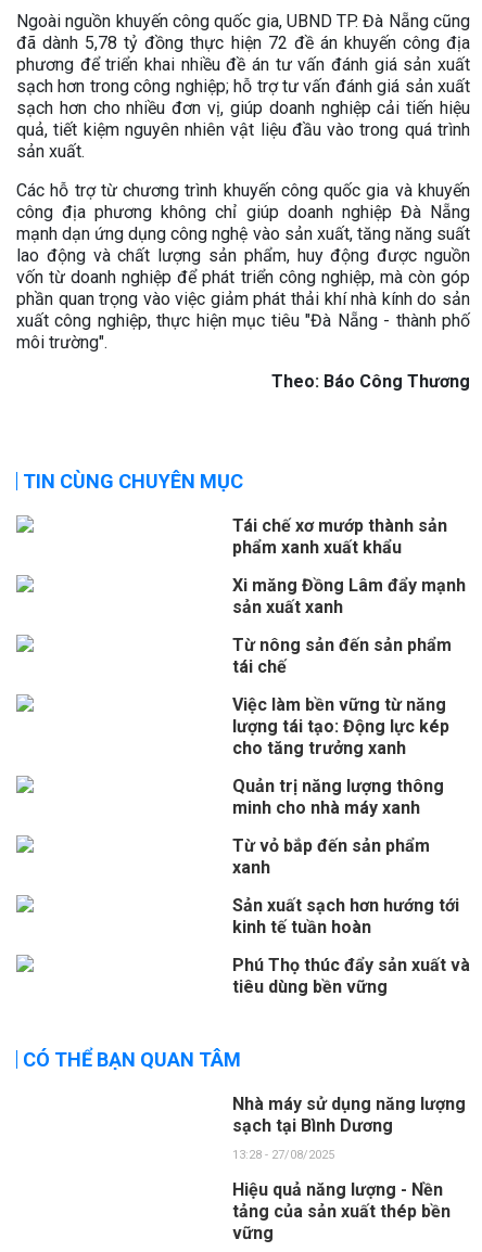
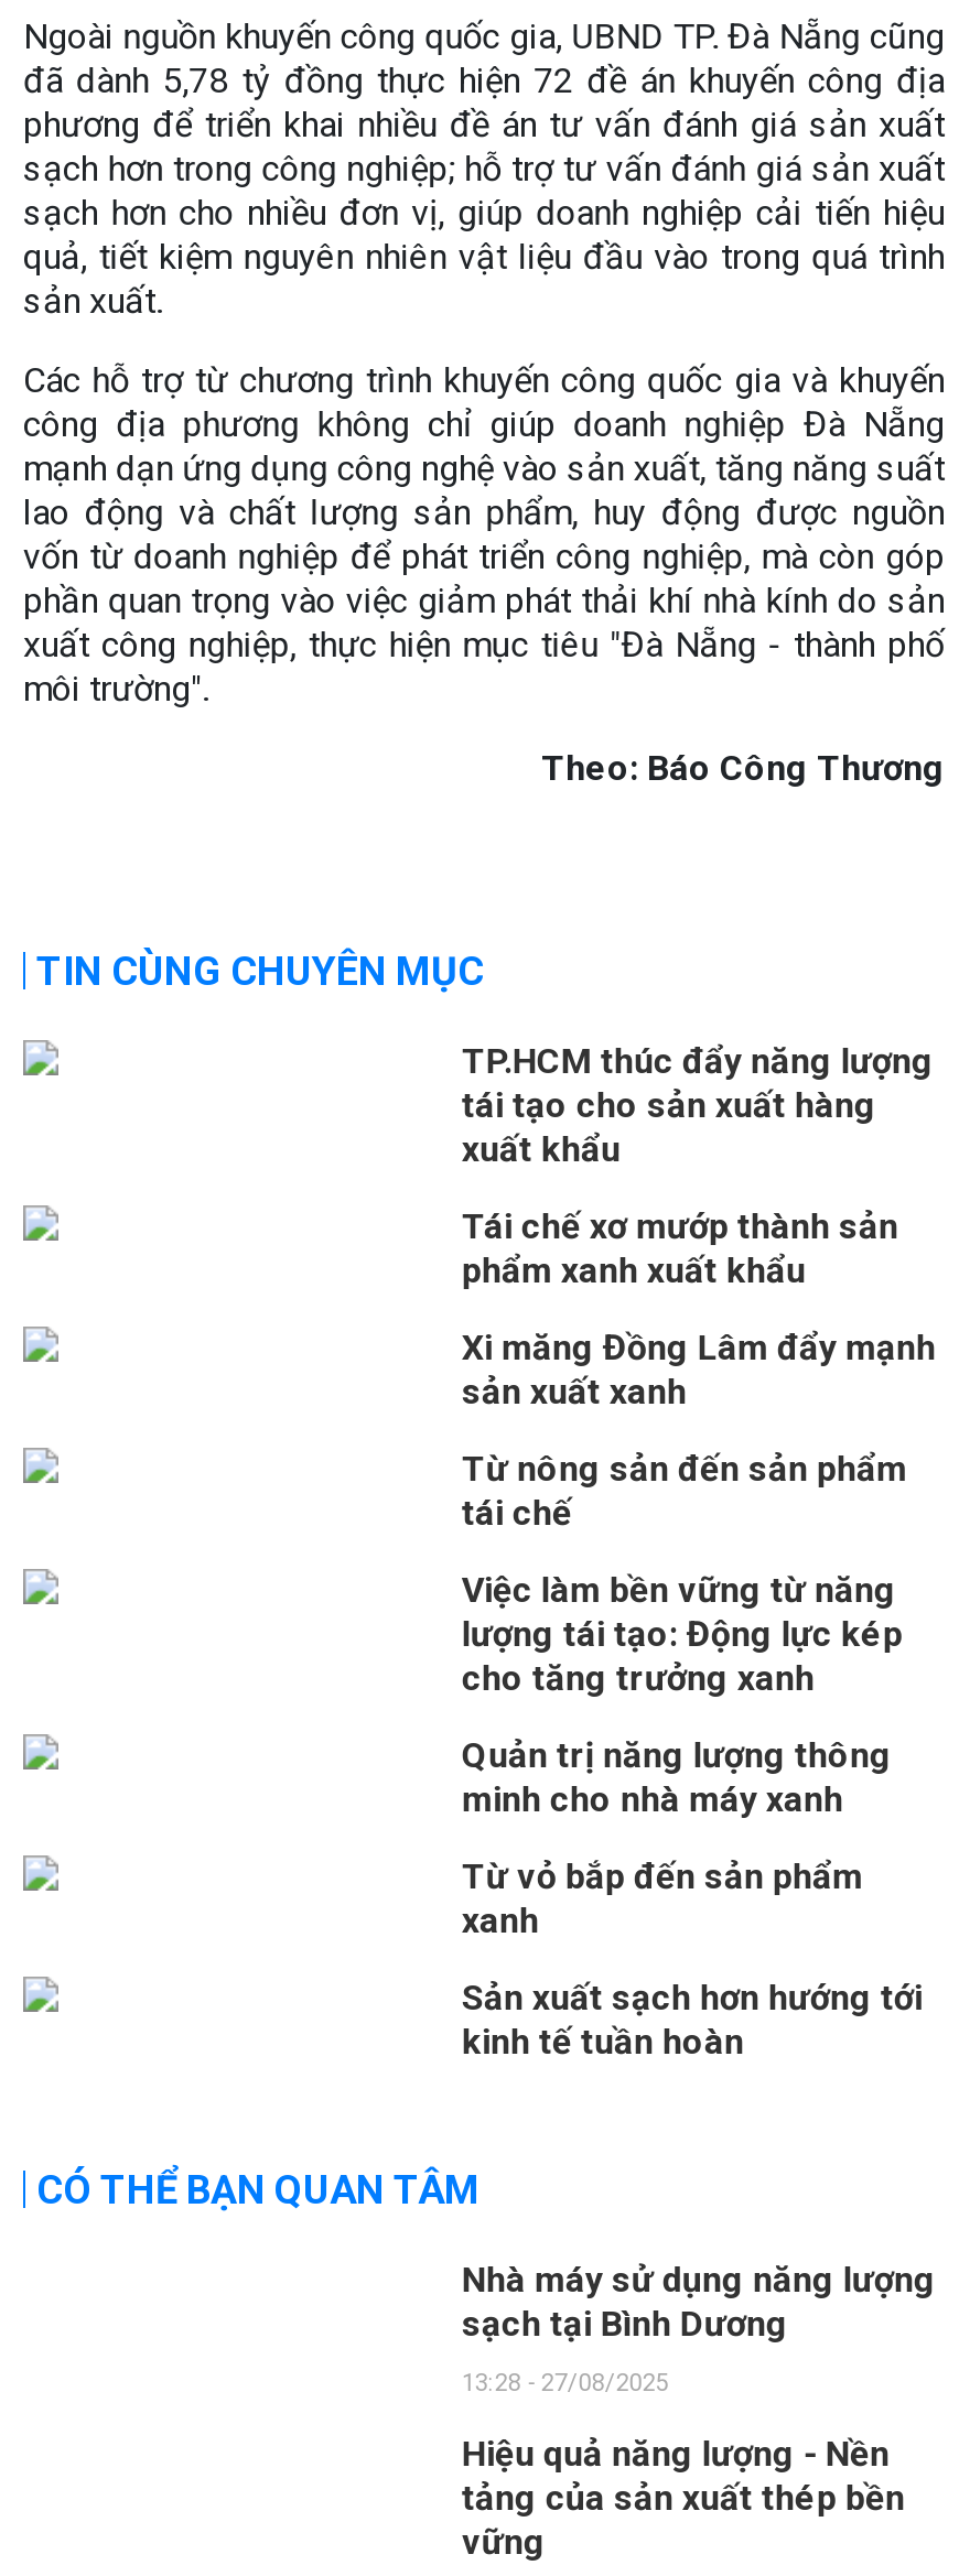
none -> [462,1040,933,1170] TP.HCM thúc đẩy năng lượng | tái tạo cho sản xuất hàng | xuất khẩu
moved [232,515,466,937] -> [462,1205,936,2062]: Tái chế xơ mướp thành sản | phẩm xanh xuất khẩu | Xi măng Đồng Lâm đẩy mạnh | ... | Sản xuất sạch hơn hướng tới | kinh tế tuần hoàn
[232,955,470,997] Phú Thọ thúc đẩy sản xuất và | tiêu dùng bền vững -> none

